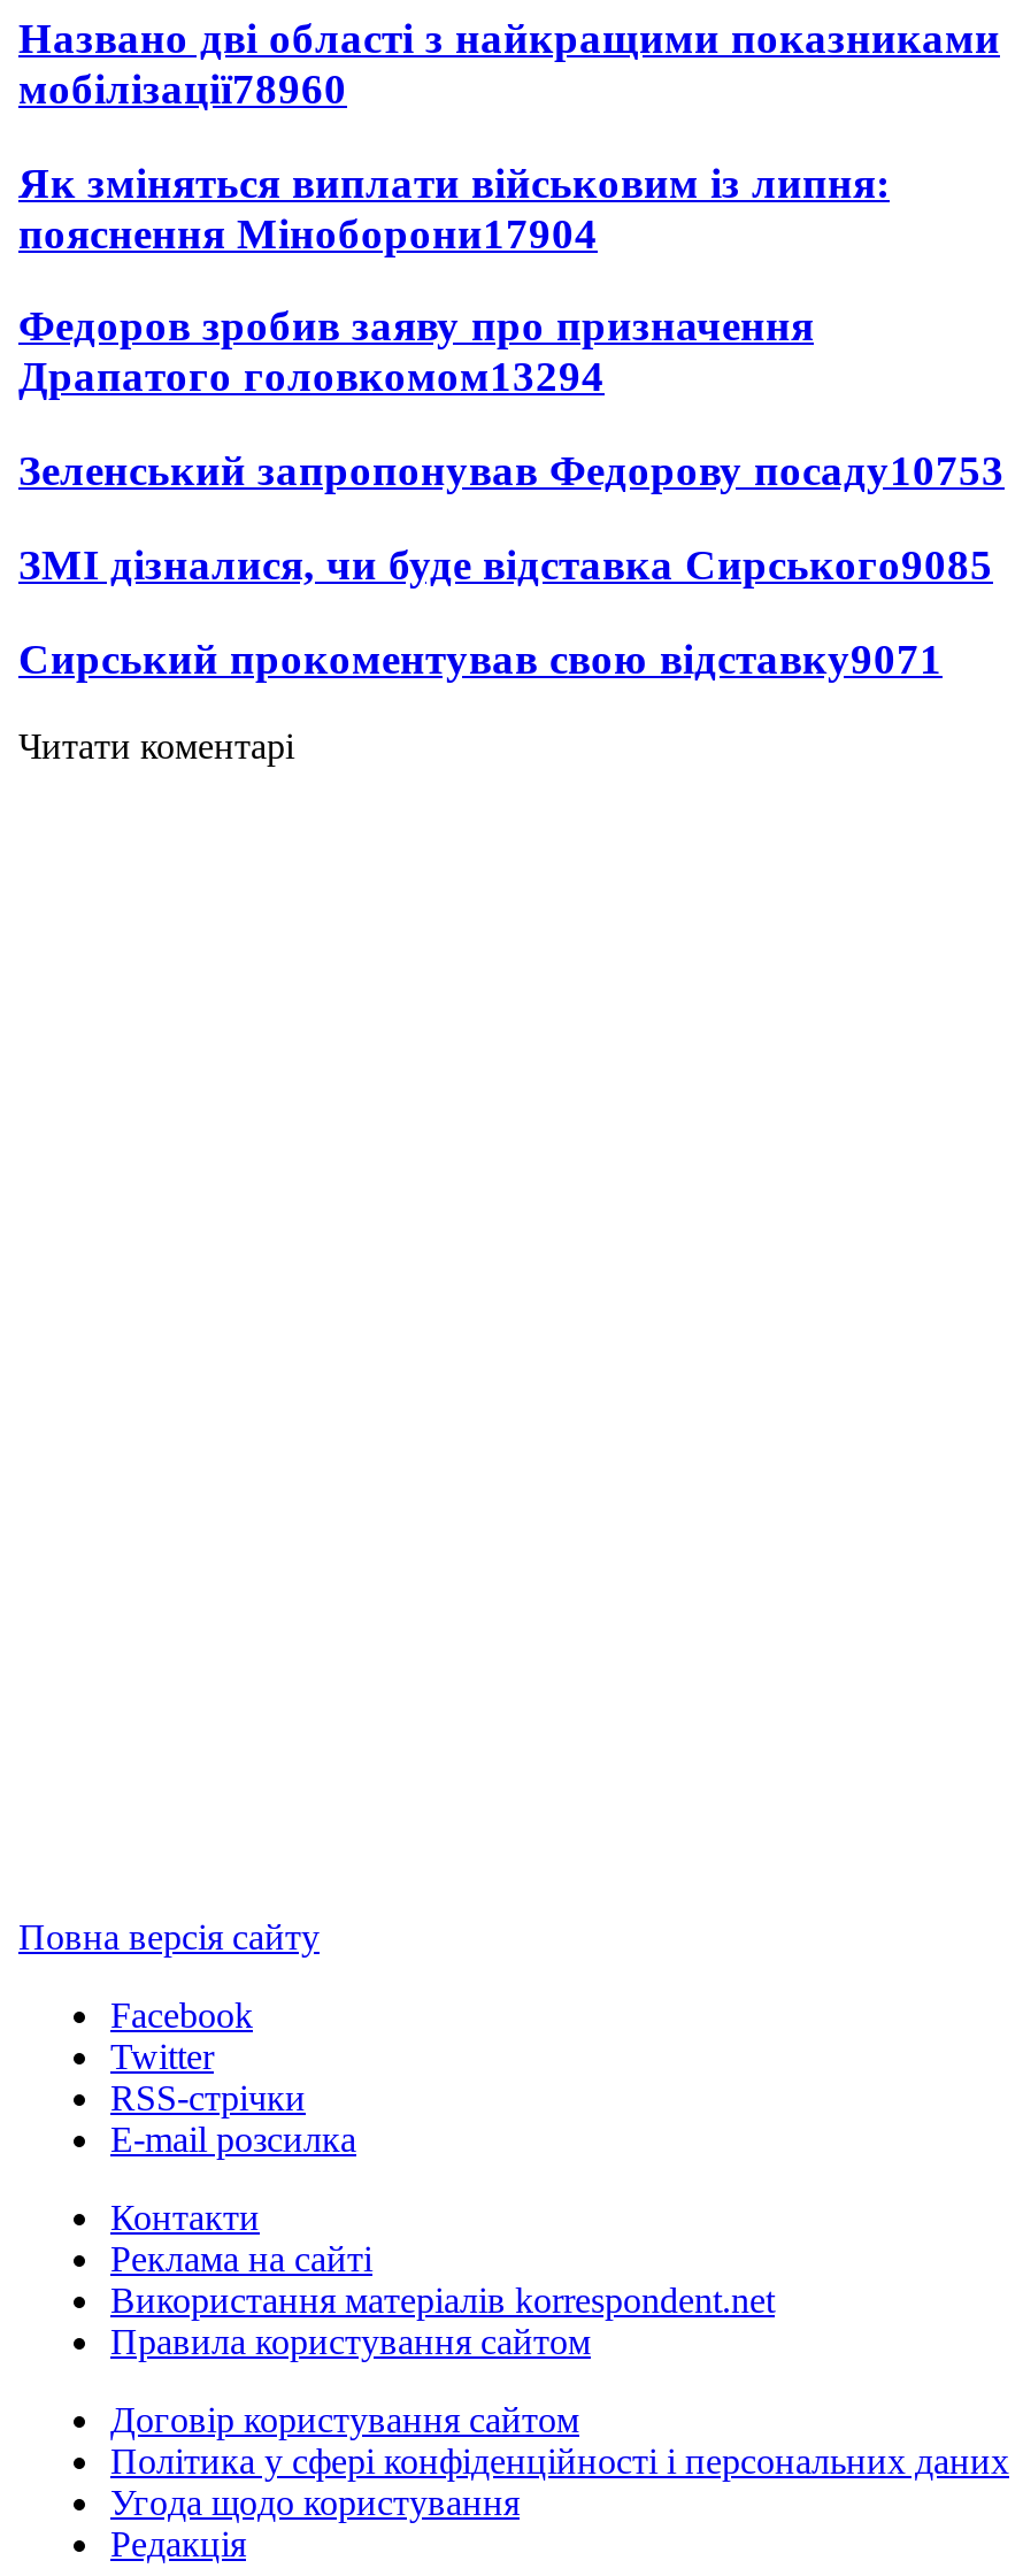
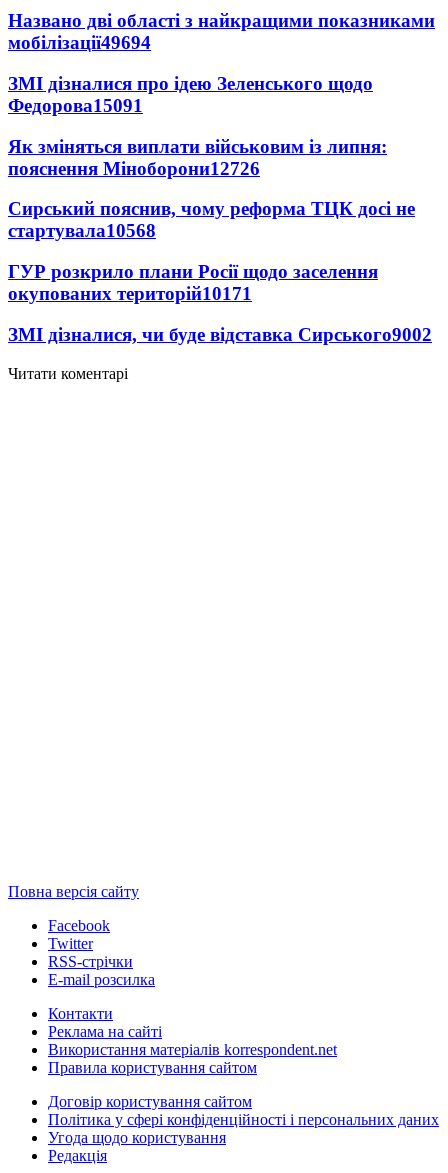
[18,65,347,113] мобілізації78960 -> [8,32,373,116] мобілізації49694 | ЗМІ дізналися про ідею Зеленського щодо | Федорова15091
moved [18,158,890,207] -> [8,136,387,157]: Як зміняться виплати військовим із липня:
[18,209,1005,682] пояснення Міноборони17904 | Федоров зробив заяву про призначення | Драпатого головкомом13294 | Зеленський запропонував Федорову посаду10753 | ЗМІ дізналися, чи буде відставка Сирського9085 | Сирський прокоментував свою відставку9071 -> [8,158,432,345] пояснення Міноборони12726 | Сирський пояснив, чому реформа ТЦК досі не | стартувала10568 | ГУР розкрило плани Росії щодо заселення | окупованих територій10171 | ЗМІ дізналися, чи буде відставка Сирського9002

